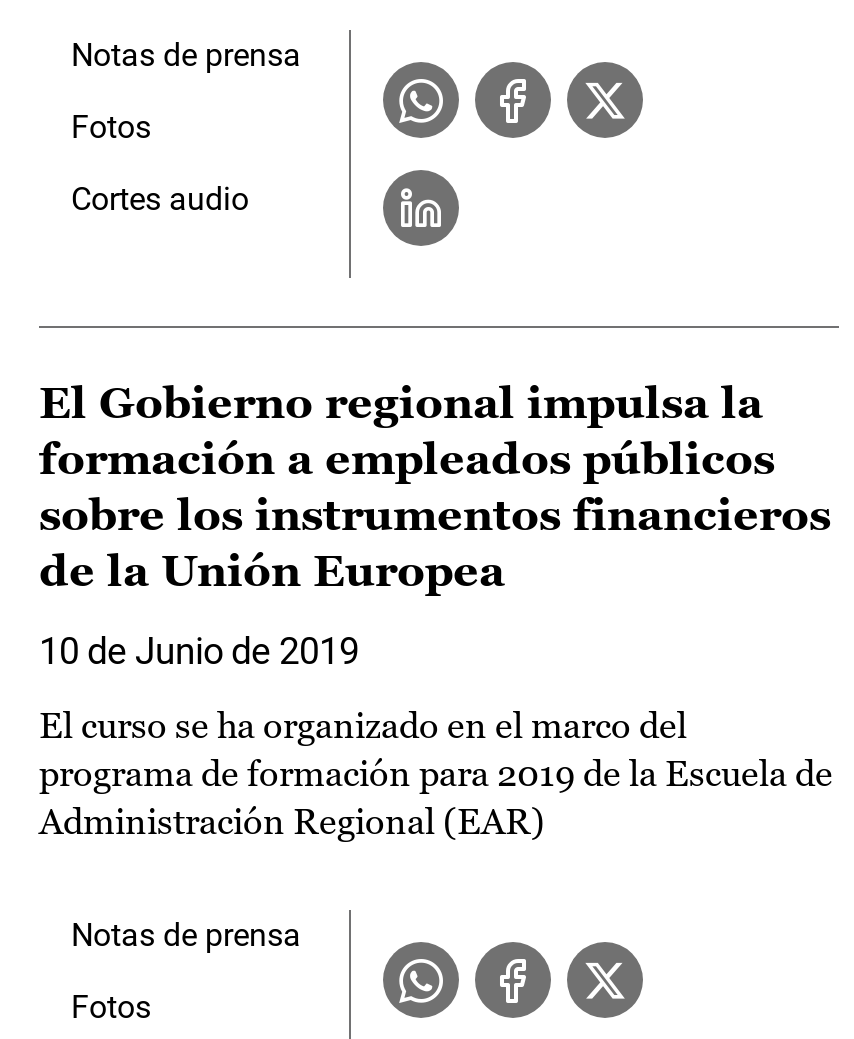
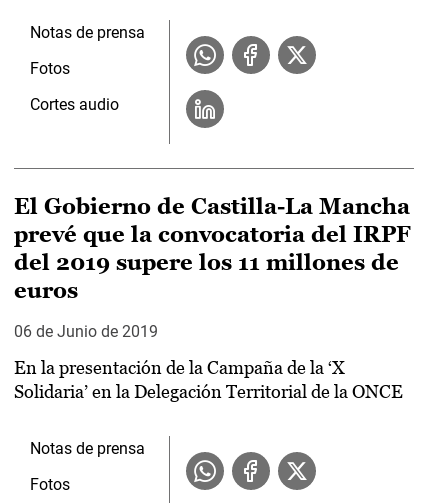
[39,378,831,596] El Gobierno regional impulsa la | formación a empleados públicos | sobre los instrumentos financieros | de la Unión Europea -> [14,194,411,303] El Gobierno de Castilla-La Mancha | prevé que la convocatoria del IRPF | del 2019 supere los 11 millones de | euros
[39,630,359,672] 10 de Junio de 2019 -> [14,322,158,341] 06 de Junio de 2019
[39,704,833,842] El curso se ha organizado en el marco del | programa de formación para 2019 de la Escuela de | Administración Regional (EAR) -> [14,357,403,402] En la presentación de la Campaña de la ‘X | Solidaria’ en la Delegación Territorial de la ONCE

